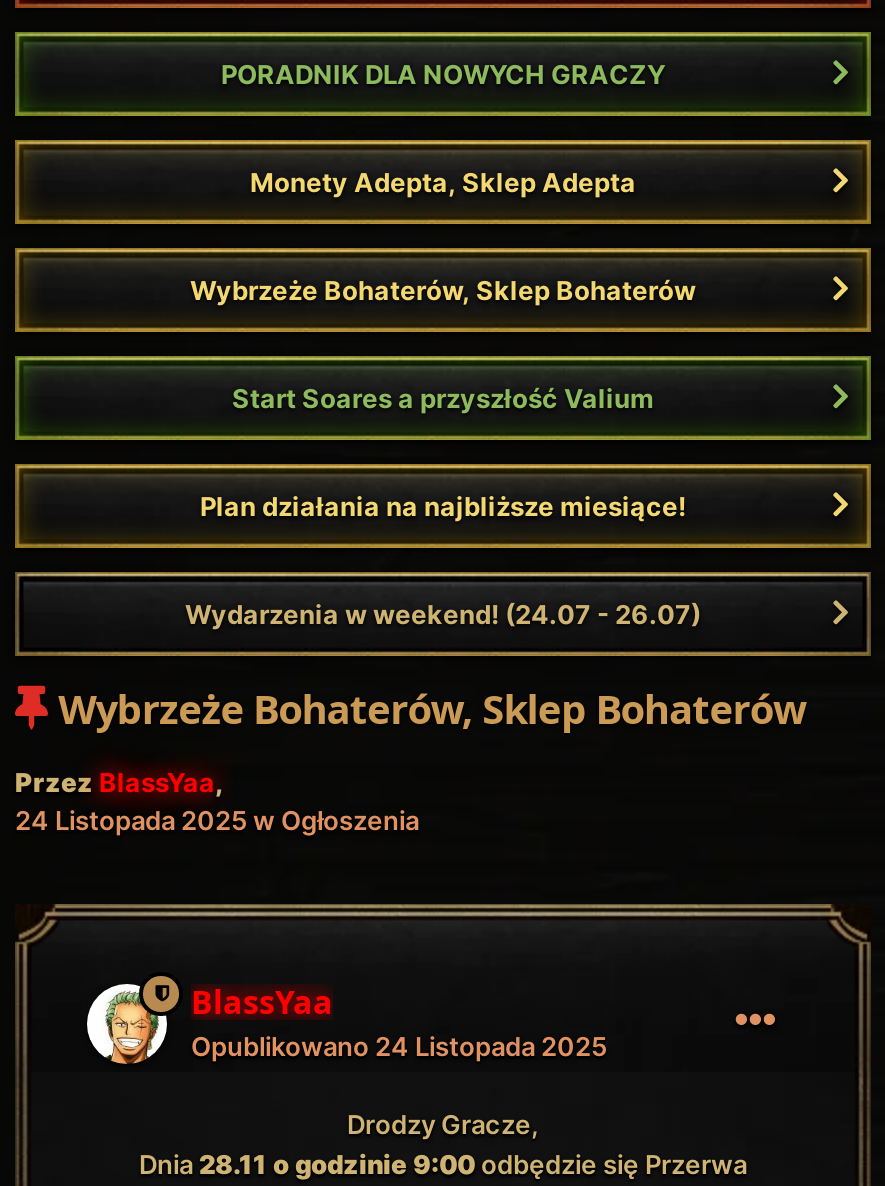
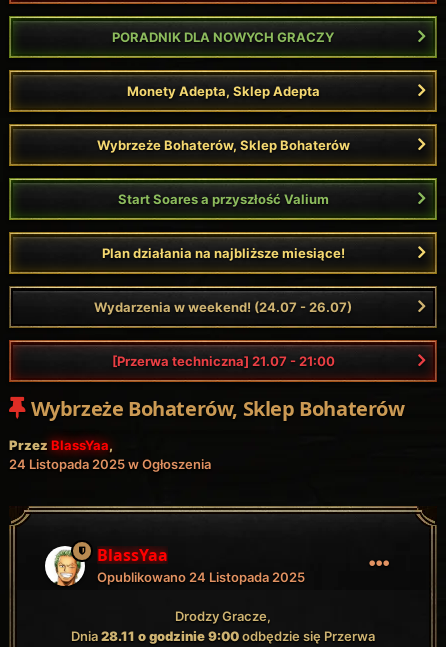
none -> [111,353,334,369] [Przerwa techniczna] 21.07 - 21:00

